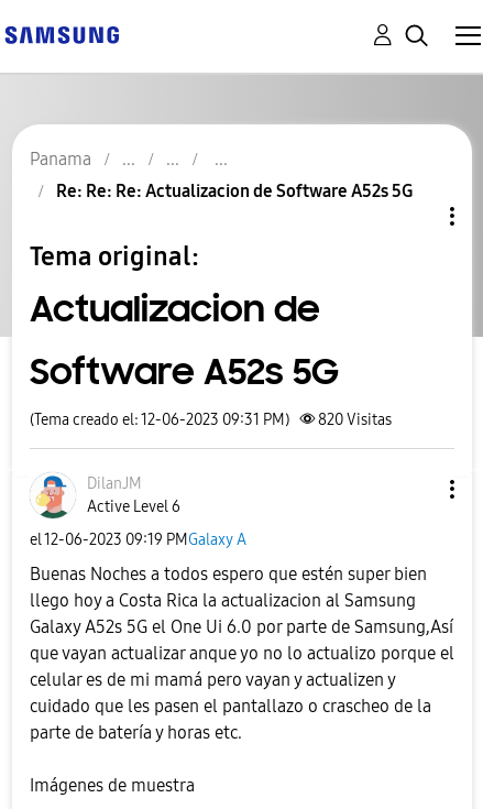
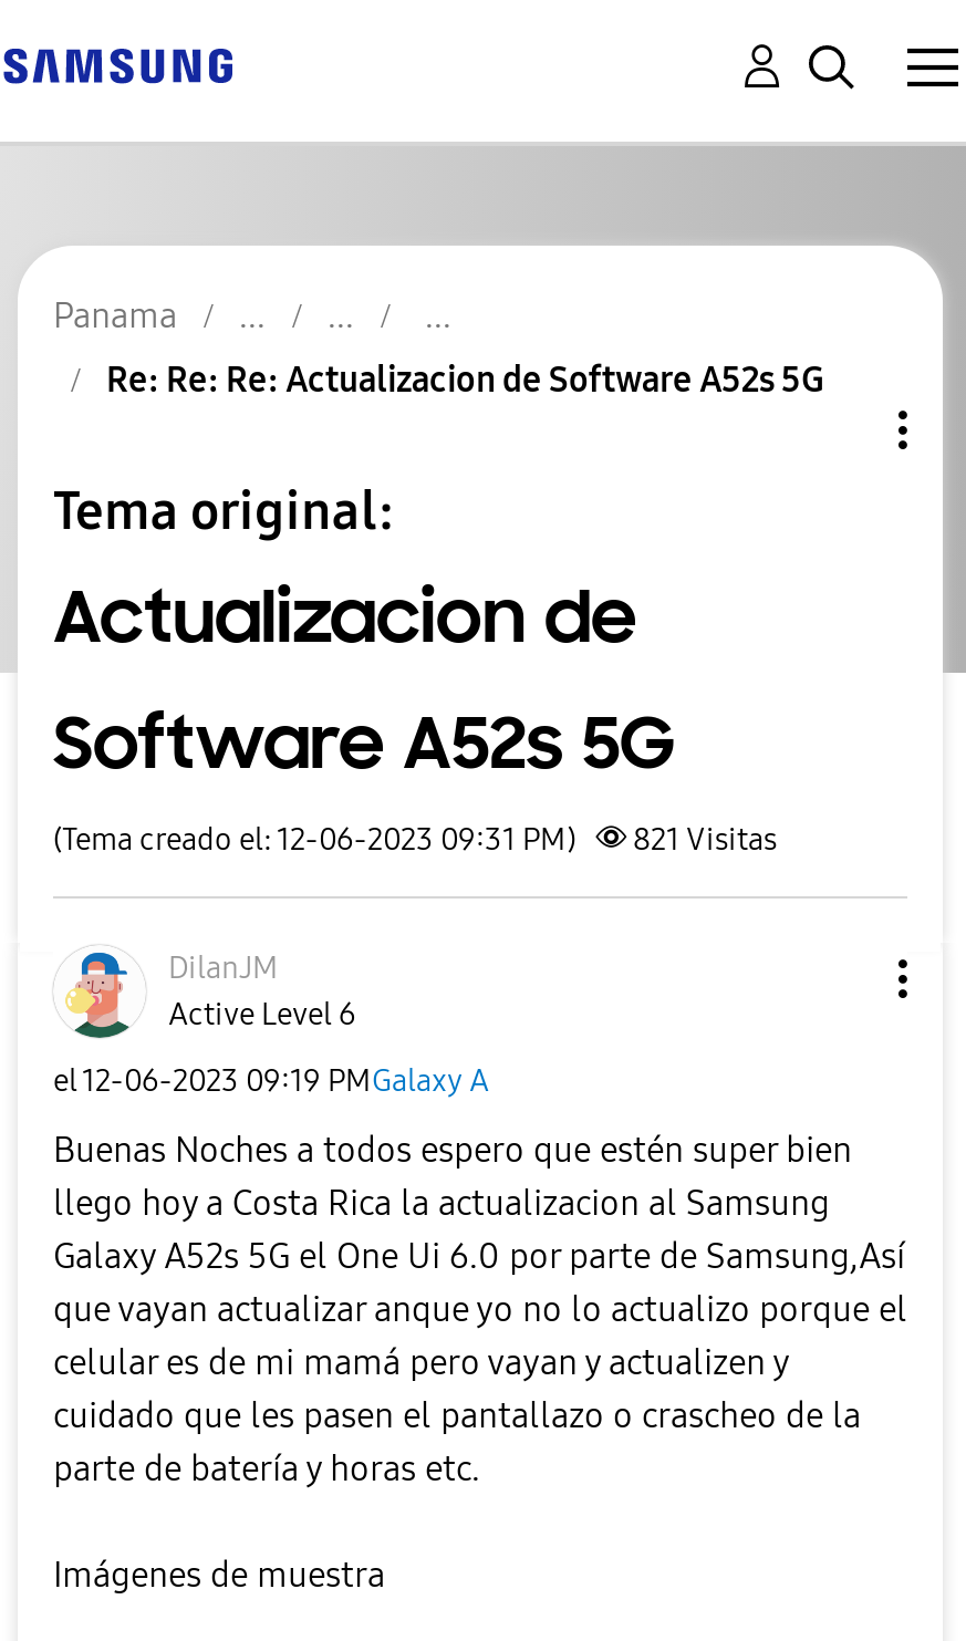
[30,411,392,429] (Tema creado el: 12-06-2023 09:31 PM) 820 Visitas -> [53,821,777,859] (Tema creado el: 12-06-2023 09:31 PM) 821 Visitas

